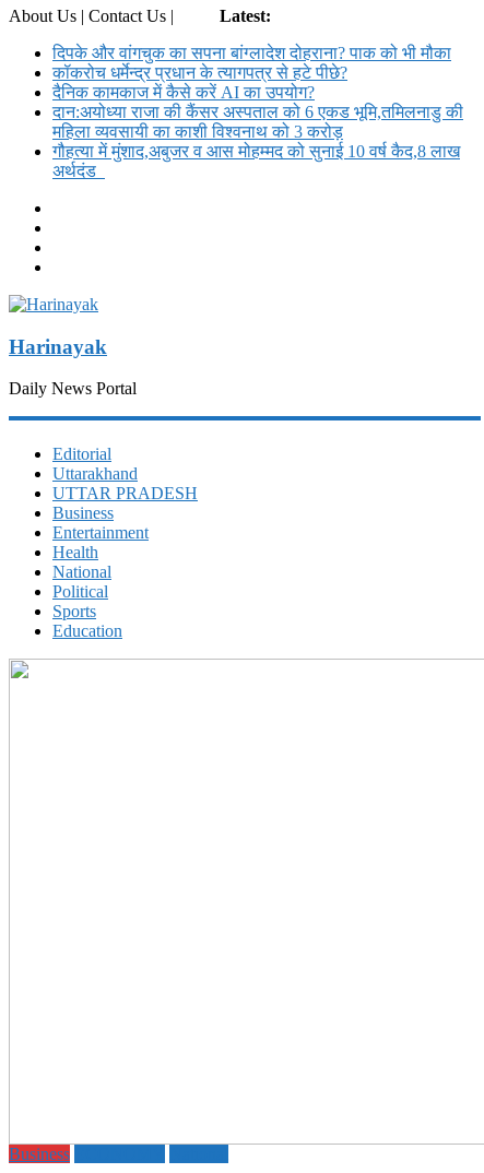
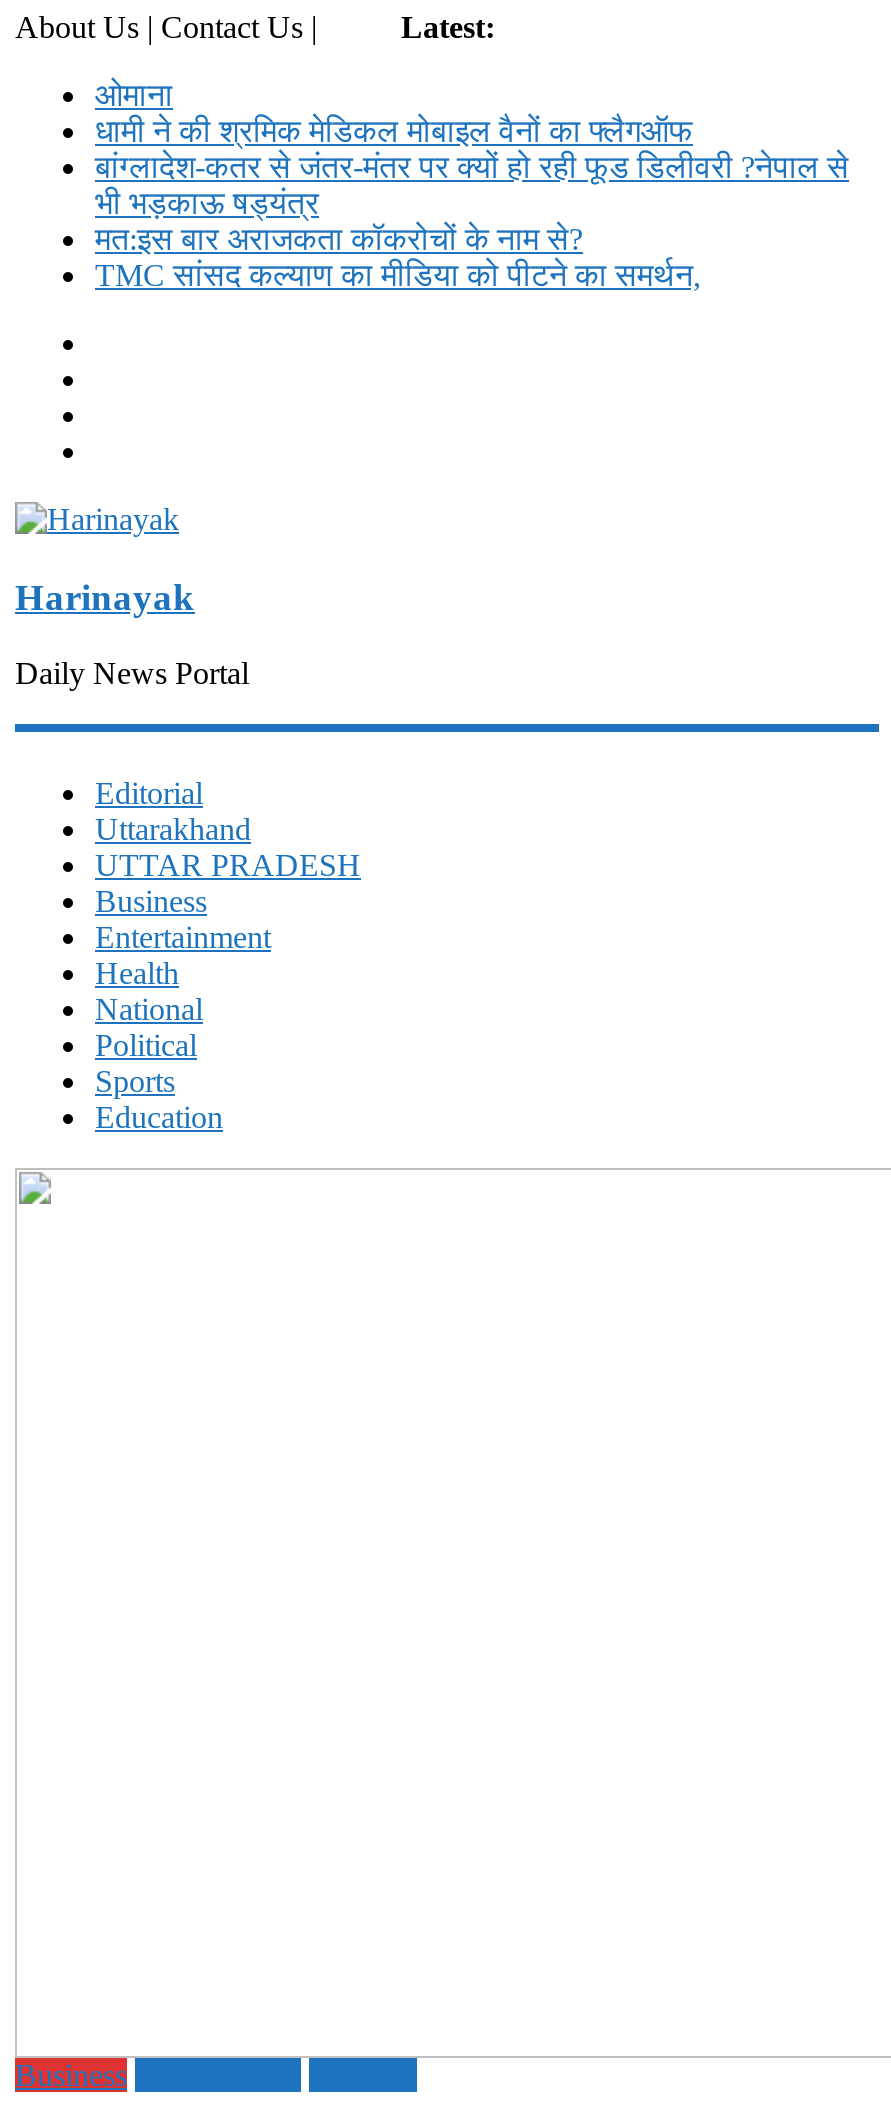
[52,44,463,180] दिपके और वांगचुक का सपना बांग्लादेश दोहराना? पाक को भी मौका | कॉकरोच धर्मेन्द्र प्रधान के त्यागपत्र से हटे पीछे? | दैनिक कामकाज में कैसे करें AI का उपयोग? | दान:अयोध्या राजा की कैंसर अस्पताल को 6 एकड भूमि,तमिलनाडु की | महिला व्यवसायी का काशी विश्वनाथ को 3 करोड़ | गौहत्या में मुंशाद,अबुजर व आस मोहम्मद को सुनाई 10 वर्ष कैद,8 लाख | अर्थदंड -> [95,78,849,292] ओमाना | धामी ने की श्रमिक मेडिकल मोबाइल वैनों का फ्लैगऑफ | बांग्लादेश-कतर से जंतर-मंतर पर क्यों हो रही फूड डिलीवरी ?नेपाल से | भी भड़काऊ षड्यंत्र | मत:इस बार अराजकता कॉकरोचों के नाम से? | TMC सांसद कल्याण का मीडिया को पीटने का समर्थन,

